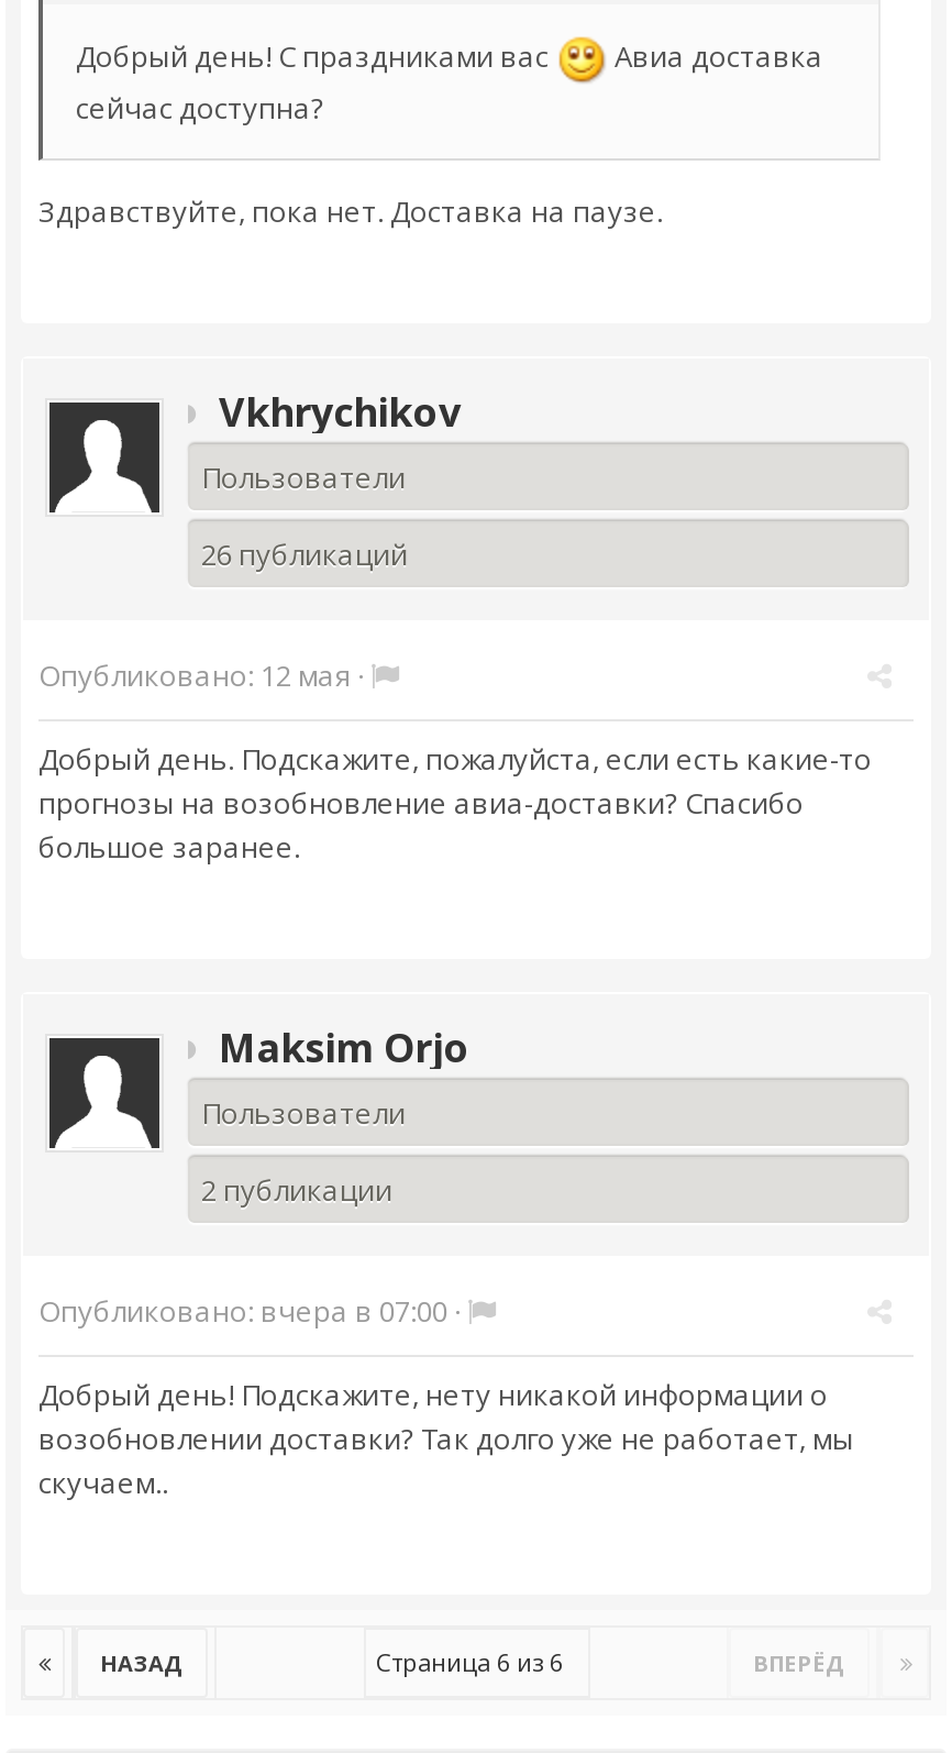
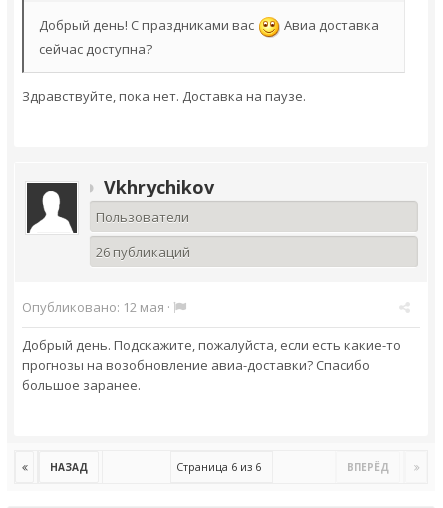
[38,1021,854,1502] Maksim Orjo | Пользователи | 2 публикации | Опубликовано: вчера в 07:00 · | Добрый день! Подскажите, нету никакой информации о | возобновлении доставки? Так долго уже не работает, мы | скучаем.. -> none

